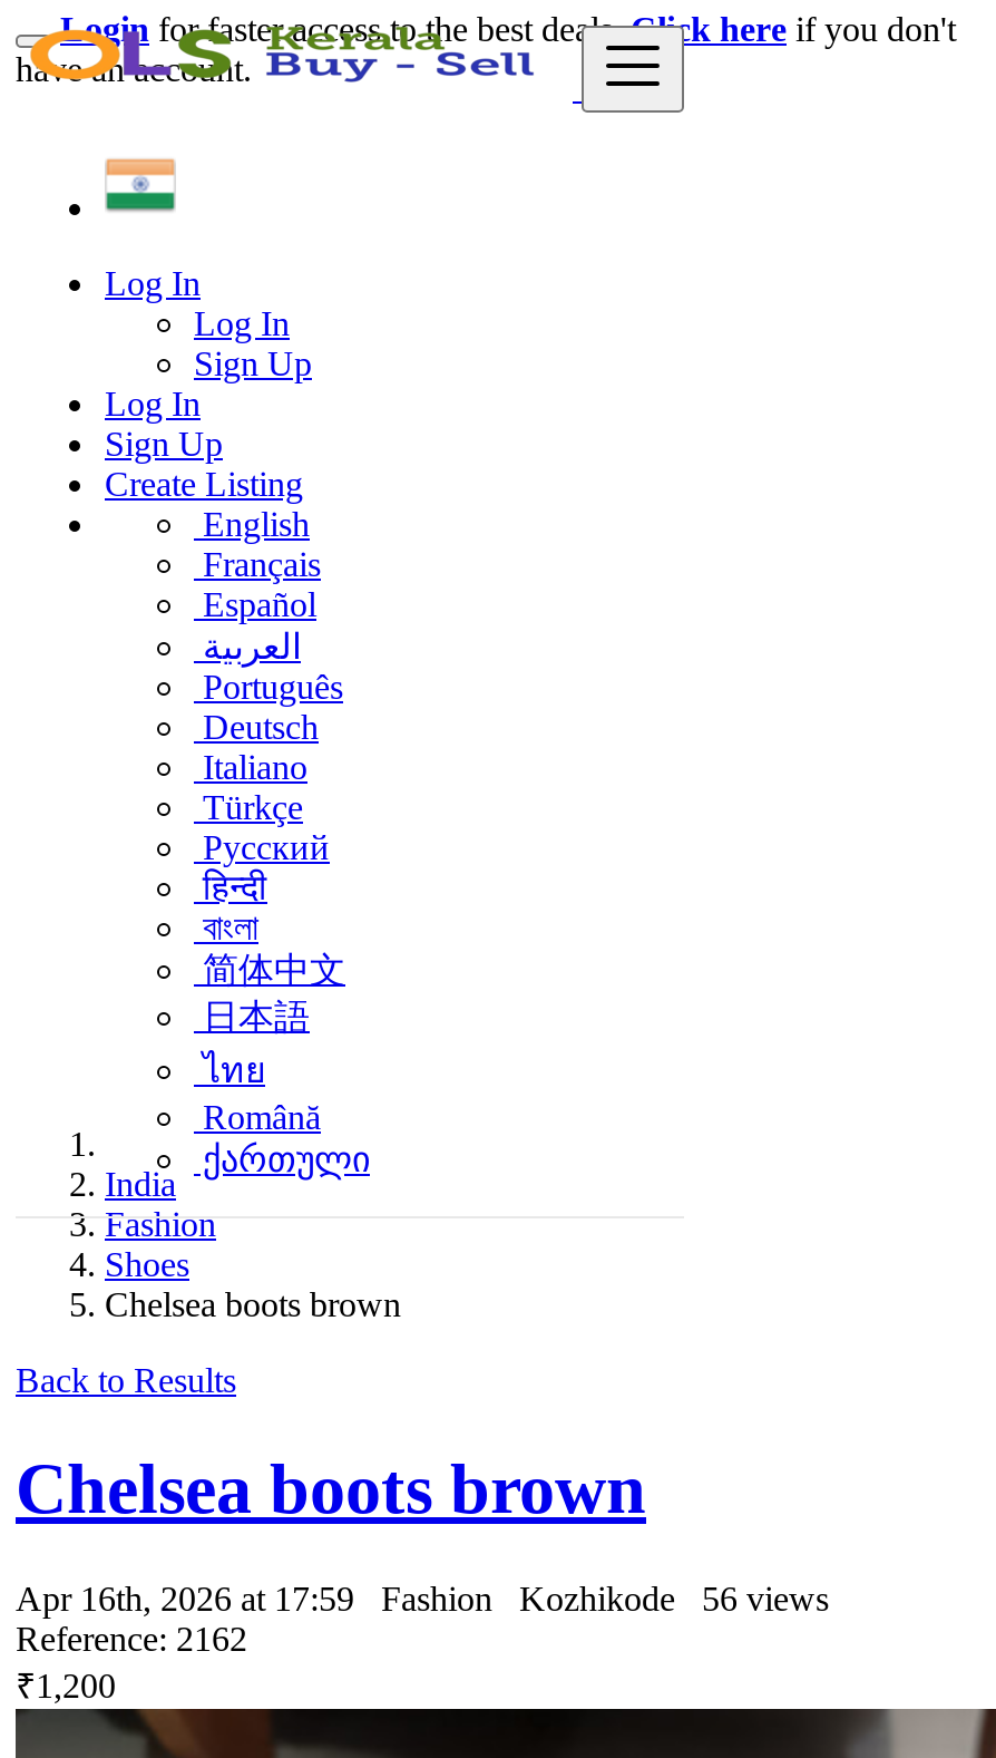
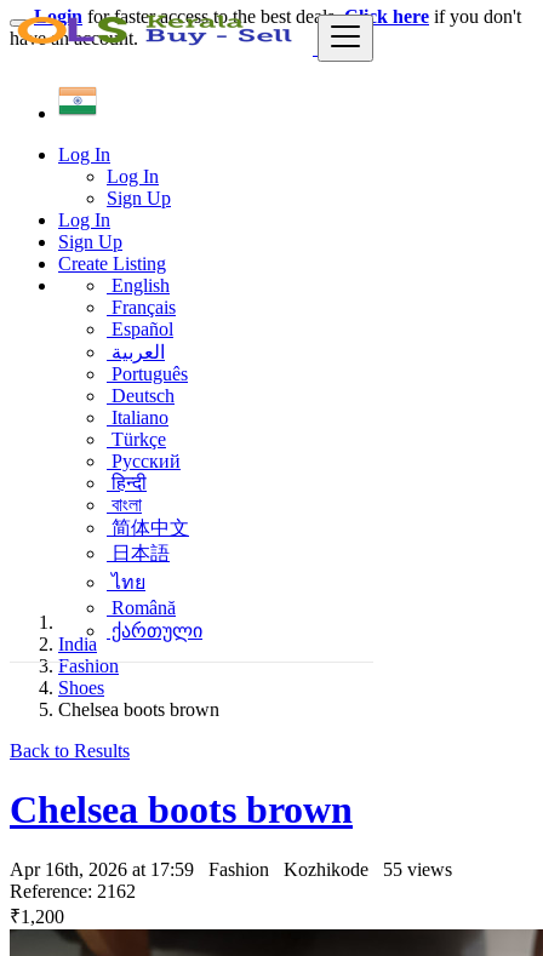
[16,1579,829,1617] Apr 16th, 2026 at 17:59 Fashion Kozhikode 56 views -> [10,859,452,880] Apr 16th, 2026 at 17:59 Fashion Kozhikode 55 views

